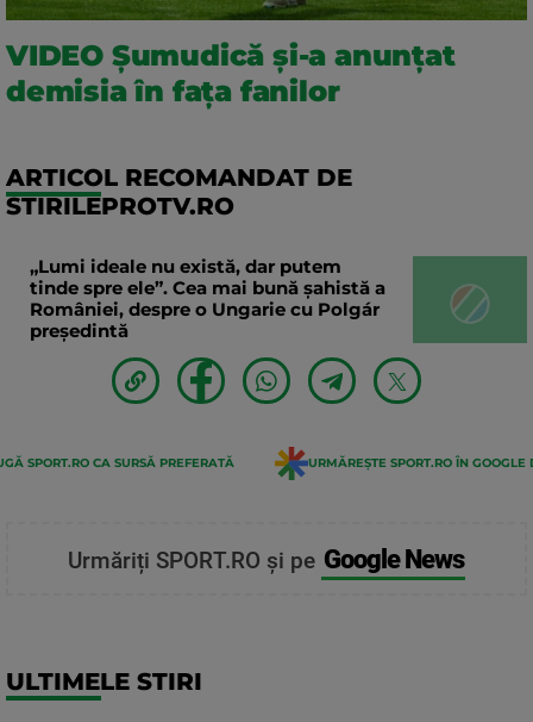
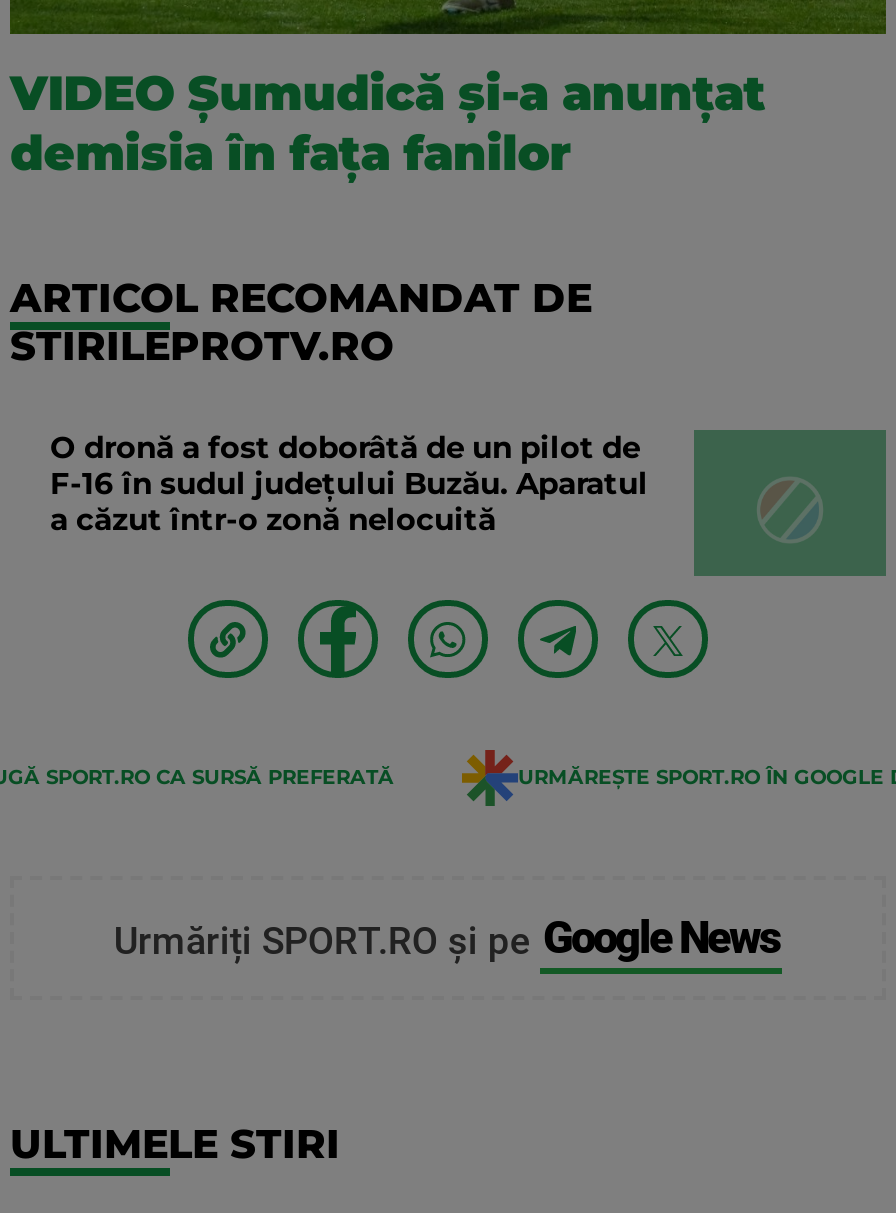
[30,255,385,342] „Lumi ideale nu există, dar putem | tinde spre ele”. Cea mai bună șahistă a | României, despre o Ungarie cu Polgár | președintă -> [50,429,648,539] O dronă a fost doborâtă de un pilot de | F-16 în sudul județului Buzău. Aparatul | a căzut într-o zonă nelocuită

